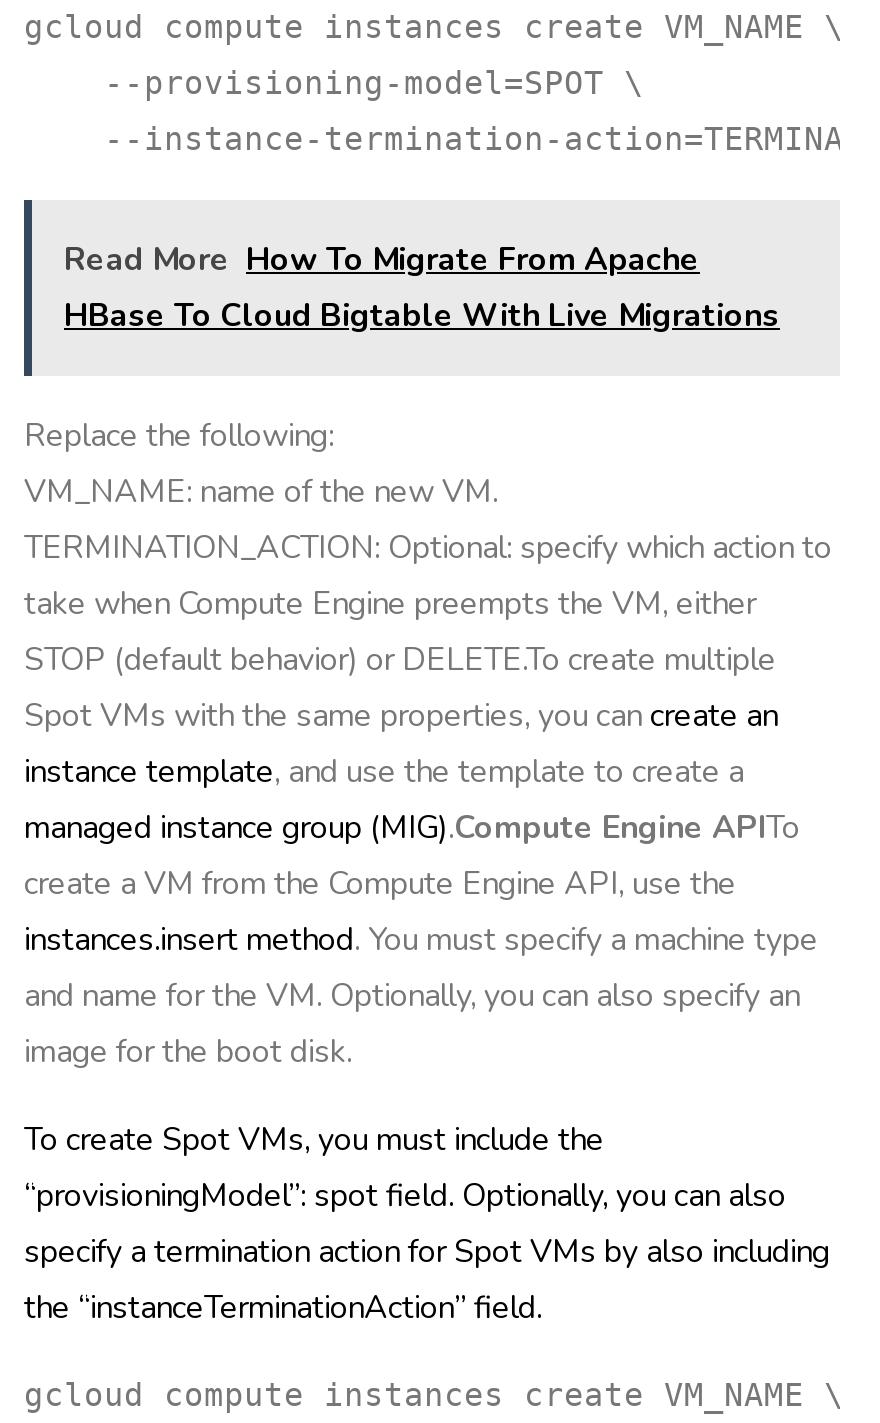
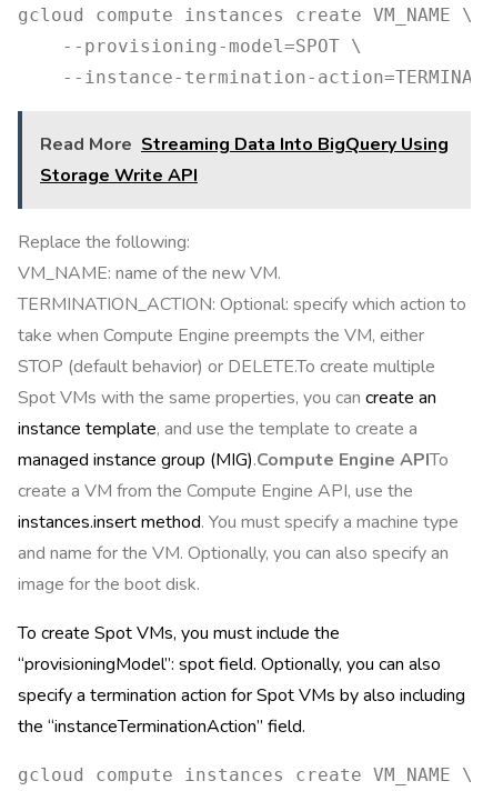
[64,238,780,338] Read More How To Migrate From Apache | HBase To Cloud Bigtable With Live Migrations -> [40,132,449,188] Read More Streaming Data Into BigQuery Using | Storage Write API

